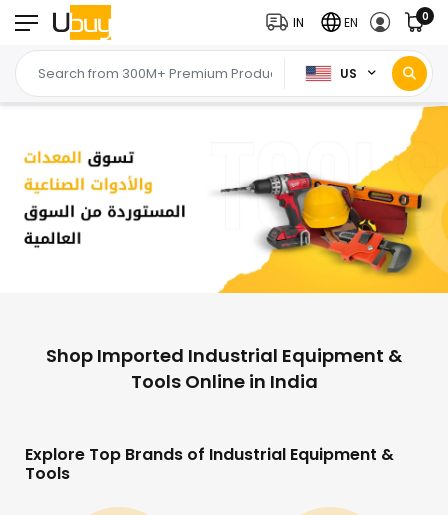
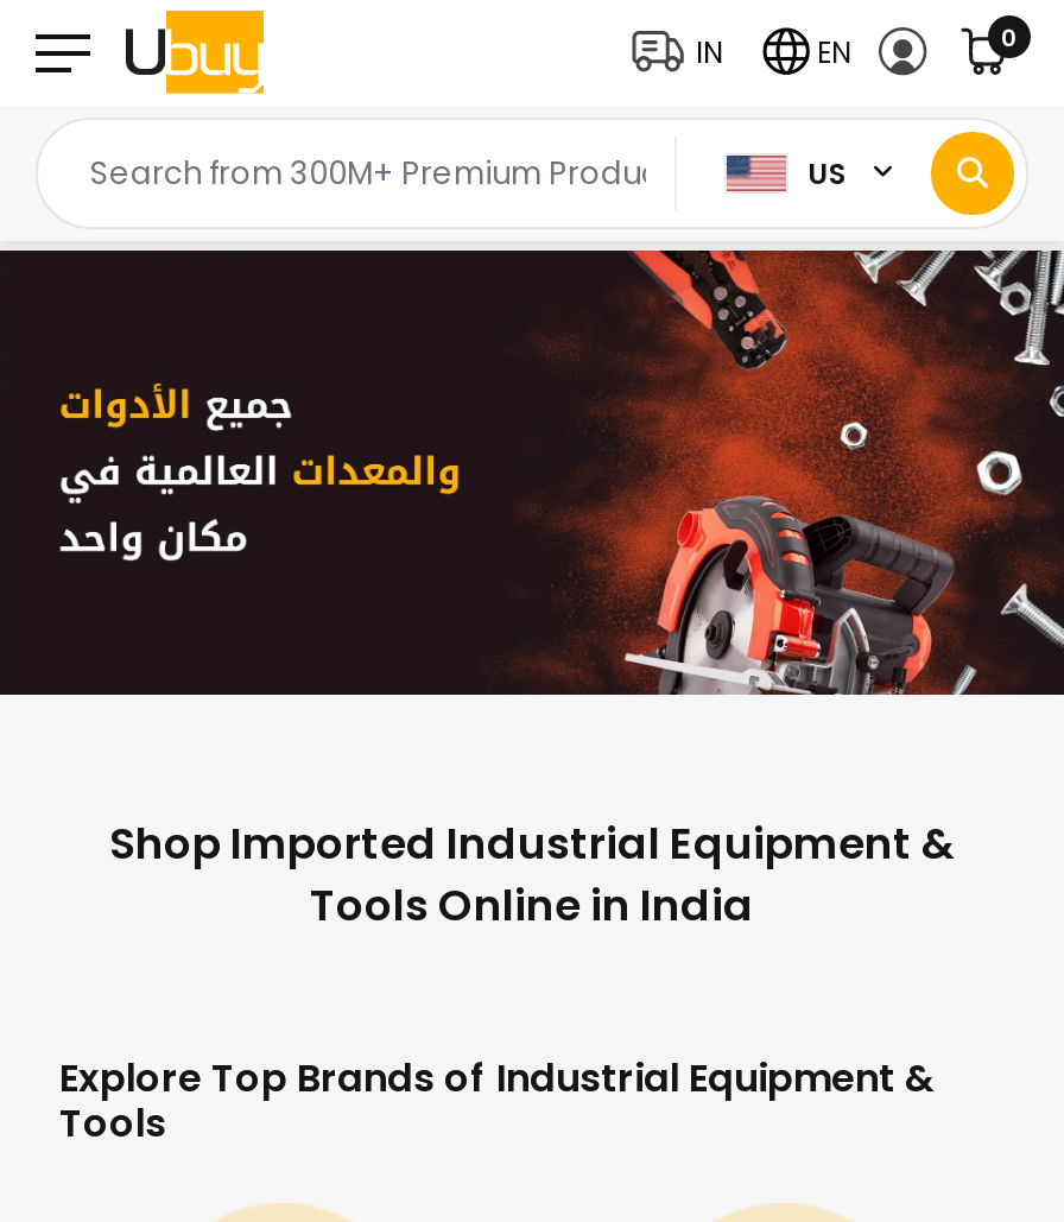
[3,105,445,294] [image] -> [7,248,1057,697] [image]

